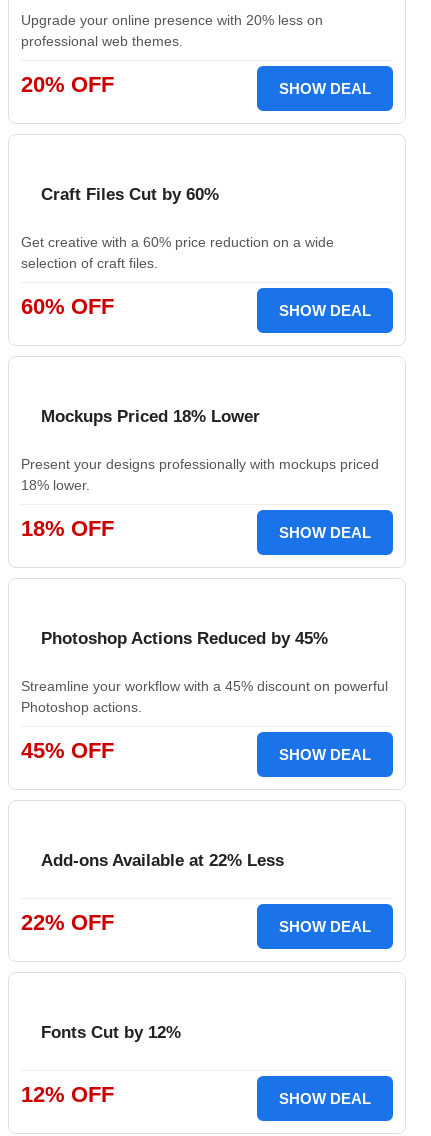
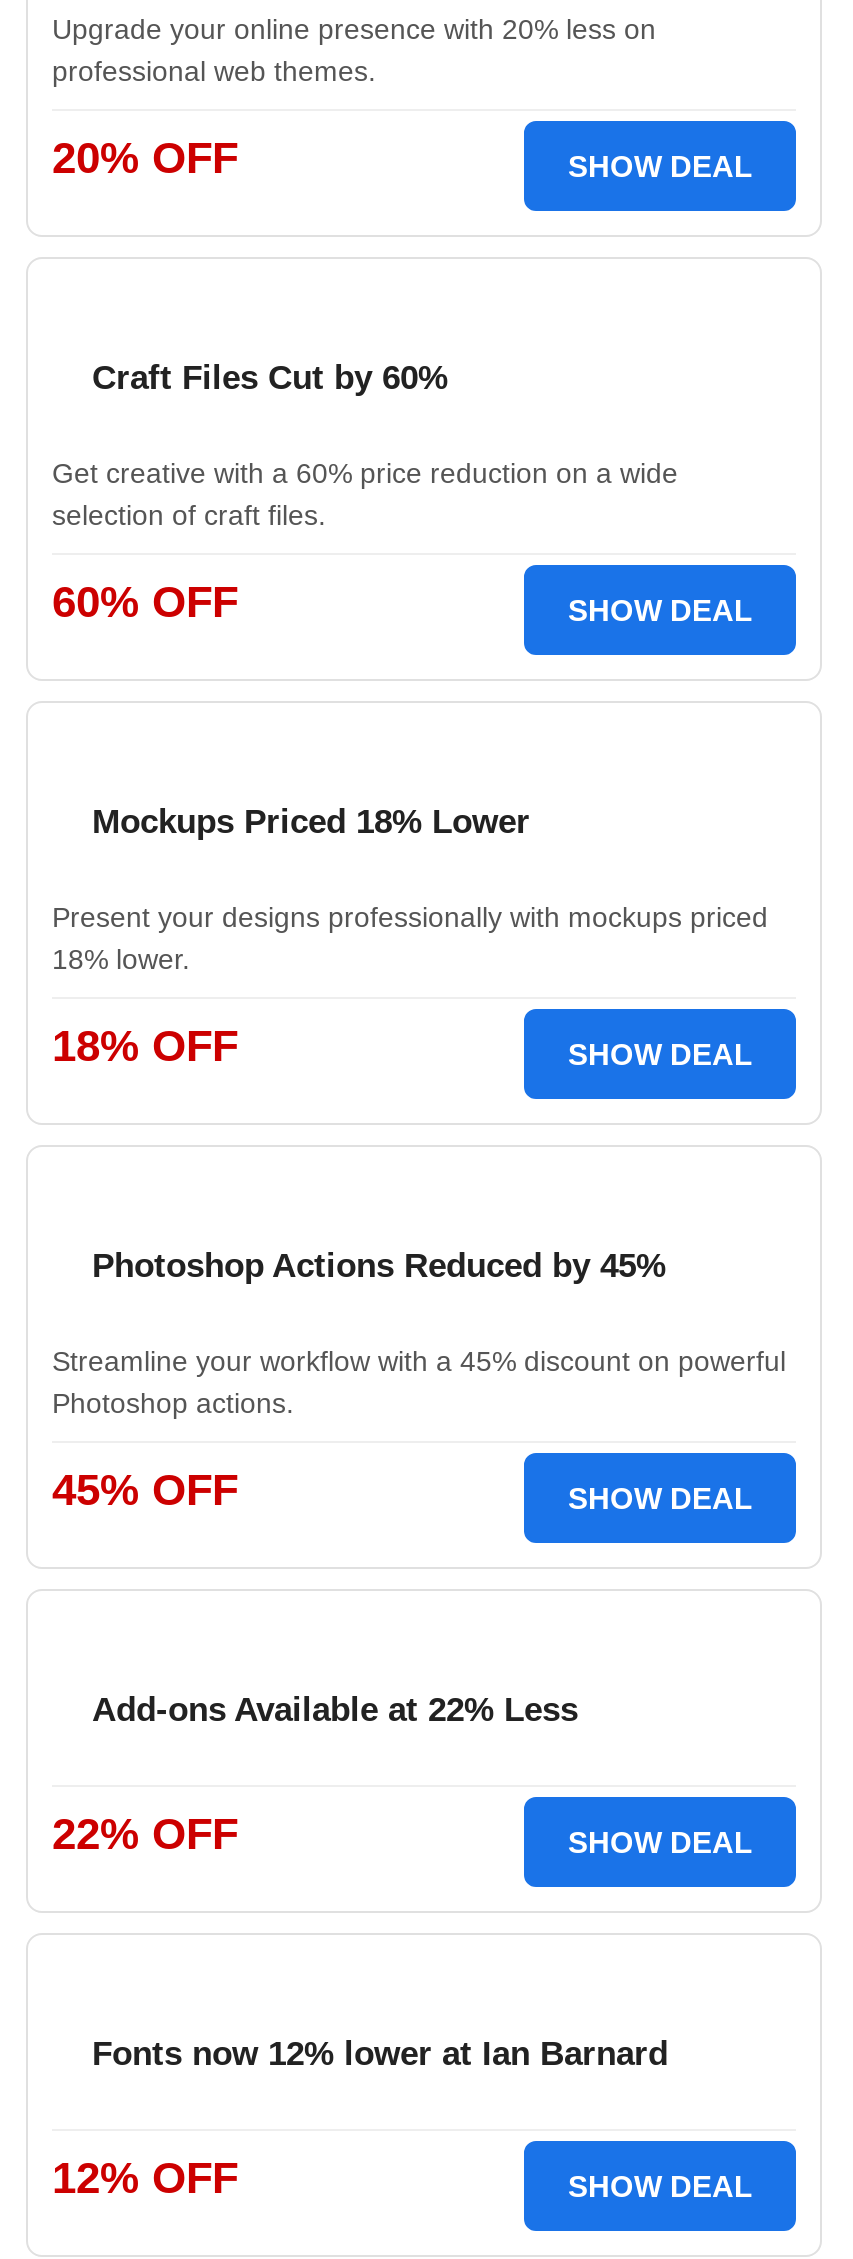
[41,1023,181,1042] Fonts Cut by 12% -> [92,2035,668,2073] Fonts now 12% lower at Ian Barnard

